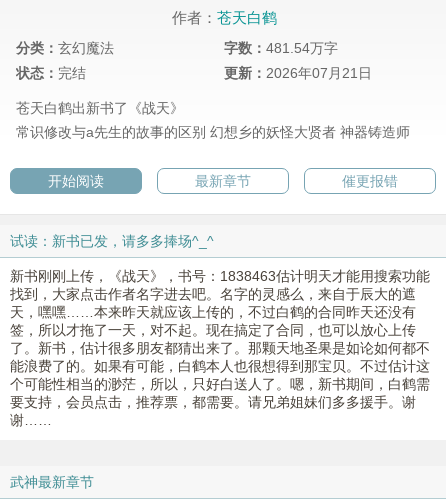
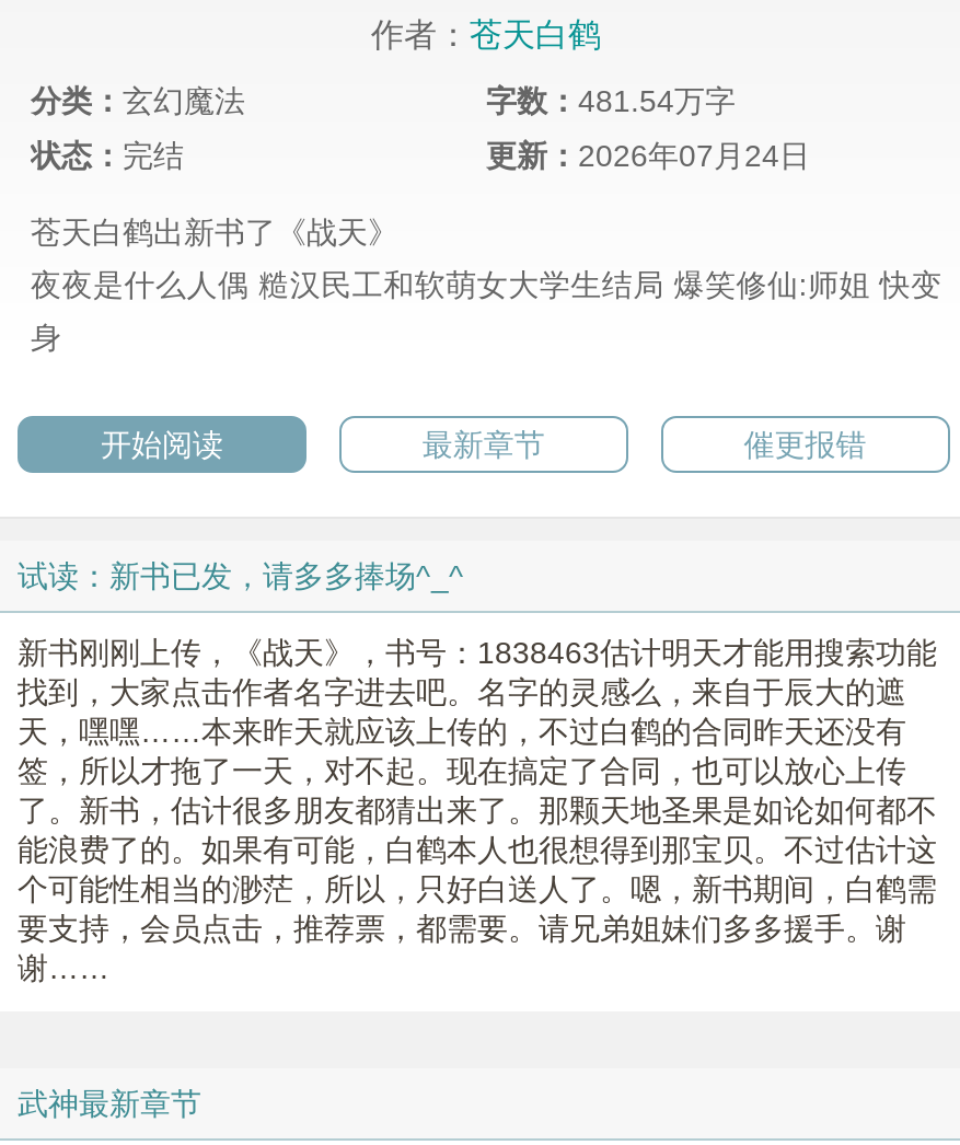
[224,65,372,81] 更新：2026年07月21日 -> [486,139,810,174] 更新：2026年07月24日
[16,124,410,140] 常识修改与a先生的故事的区别 幻想乡的妖怪大贤者 神器铸造师 -> [31,268,941,356] 夜夜是什么人偶 糙汉民工和软萌女大学生结局 爆笑修仙:师姐 快变 | 身

